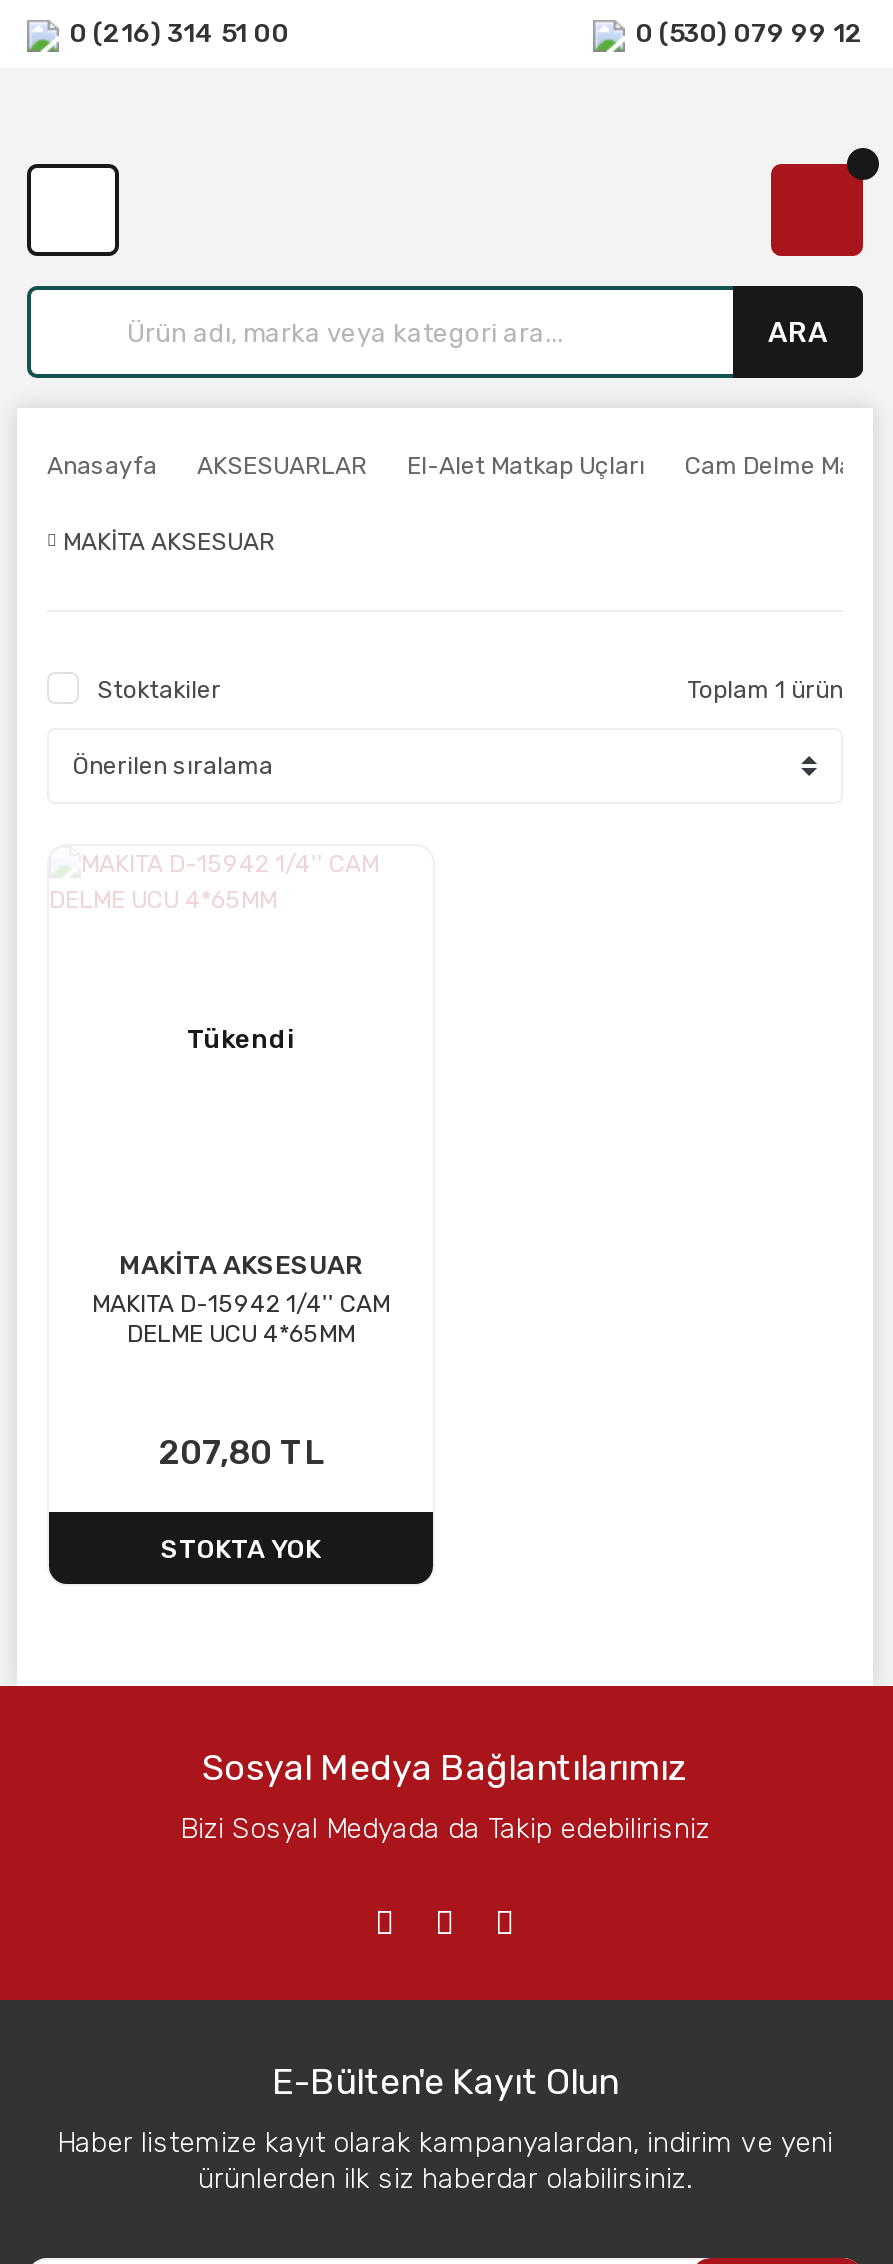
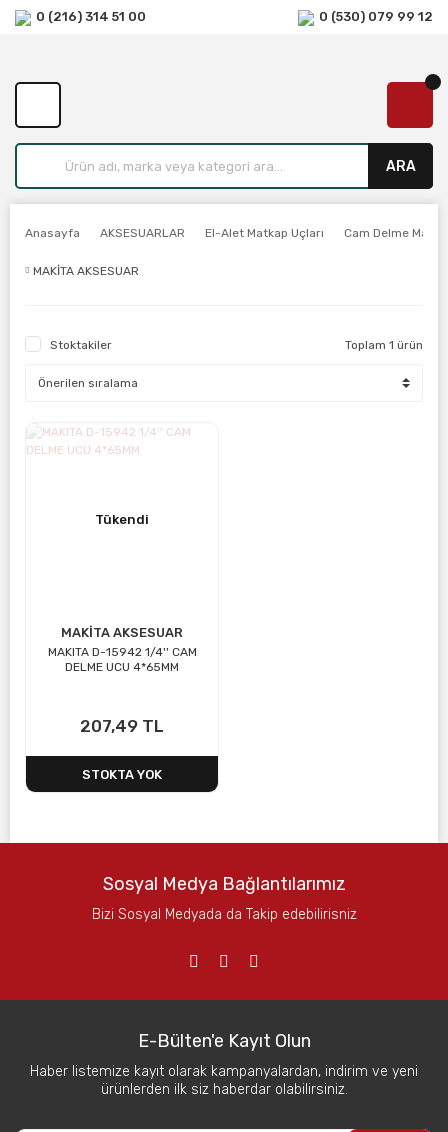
[158,1432,324,1472] 207,80 TL -> [80,716,164,736] 207,49 TL

